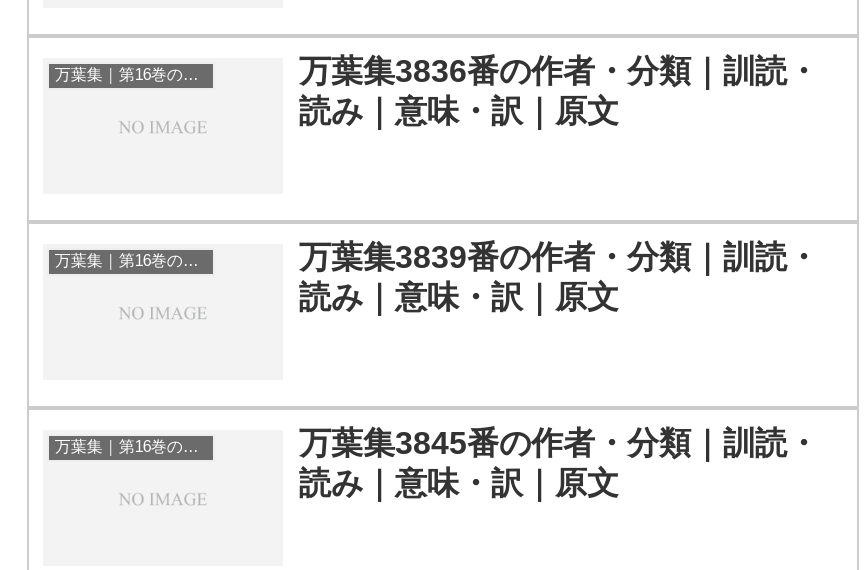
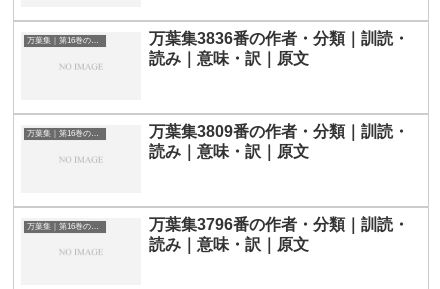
[299,240,819,274] 万葉集3839番の作者・分類｜訓読・ -> [149,123,409,140] 万葉集3809番の作者・分類｜訓読・
[299,426,819,460] 万葉集3845番の作者・分類｜訓読・ -> [149,216,409,233] 万葉集3796番の作者・分類｜訓読・

